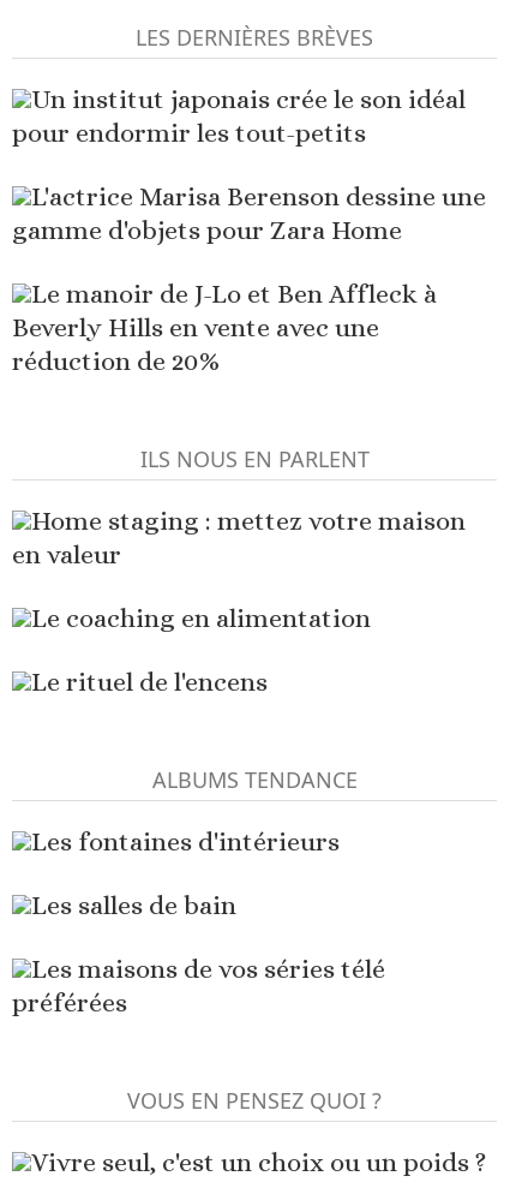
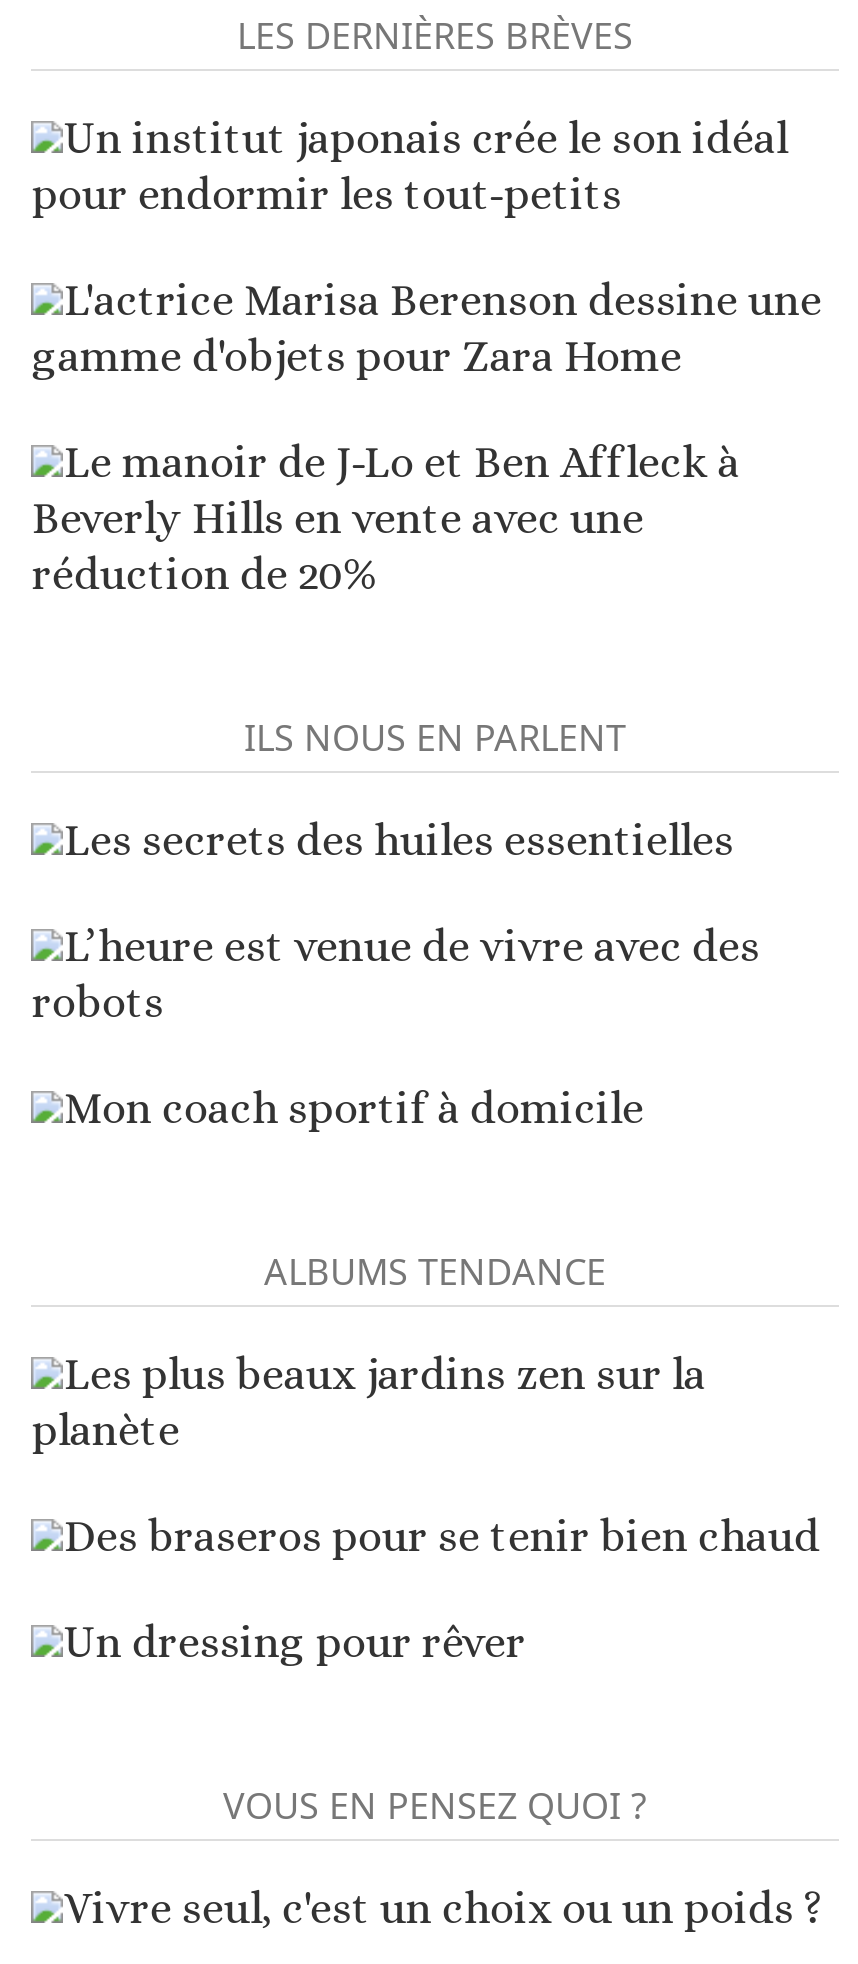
[12,506,466,570] Home staging : mettez votre maison | en valeur -> [64,816,734,866] Les secrets des huiles essentielles
[32,603,371,633] Le coaching en alimentation -> [32,922,760,1028] L’heure est venue de vivre avec des | robots
[32,667,268,697] Le rituel de l'encens -> [64,1084,644,1134] Mon coach sportif à domicile
[32,827,340,857] Les fontaines d'intérieurs -> [32,1350,706,1456] Les plus beaux jardins zen sur la | planète
[32,890,237,920] Les salles de bain -> [64,1512,820,1562] Des braseros pour se tenir bien chaud
[12,954,386,1018] Les maisons de vos séries télé | préférées -> [64,1618,526,1668] Un dressing pour rêver

